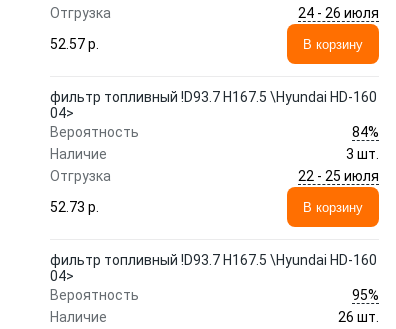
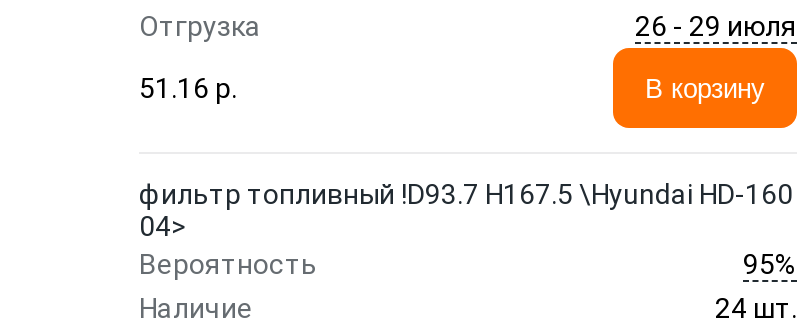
[50,4,379,215] 24 - 26 июля | 52.57 p. | В корзину | фильтр топливный !D93.7 H167.5 \Hyundai HD-160 | 04> | Вероятность | 84% | Наличие | 3 шт. | Отгрузка | 22 - 25 июля | 52.73 p. -> [139,9,797,104] 26 - 29 июля | 51.16 p.
[338,309,379,325] 26 шт. -> [715,292,797,324] 24 шт.

